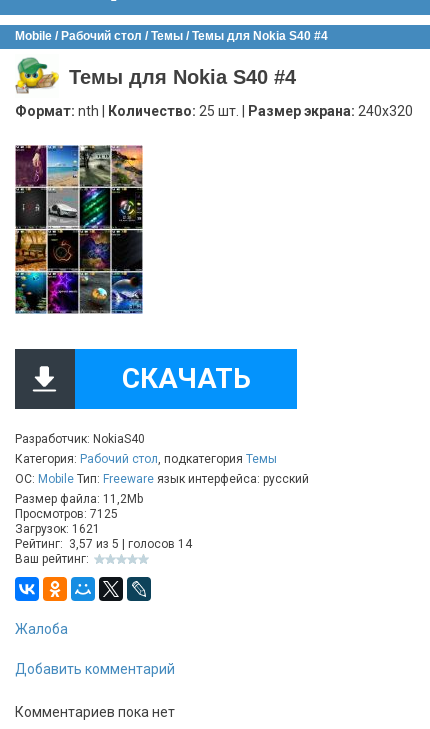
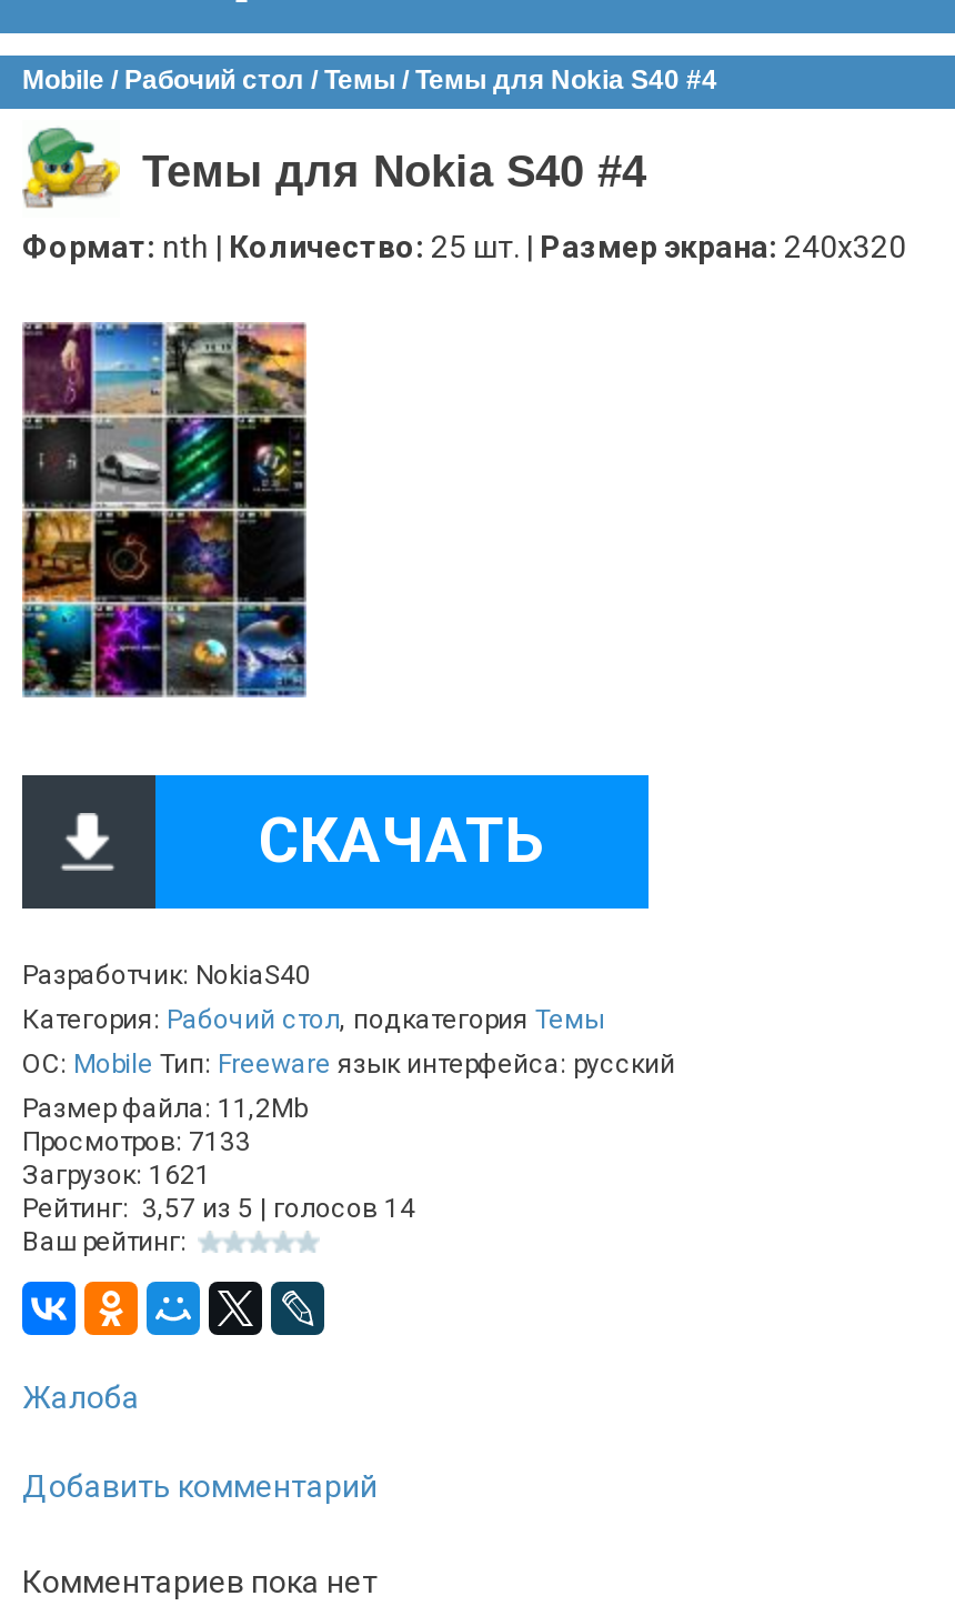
[15,507,118,521] Просмотров: 7125 -> [22,1126,251,1157] Просмотров: 7133

